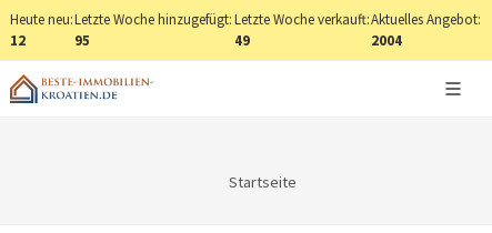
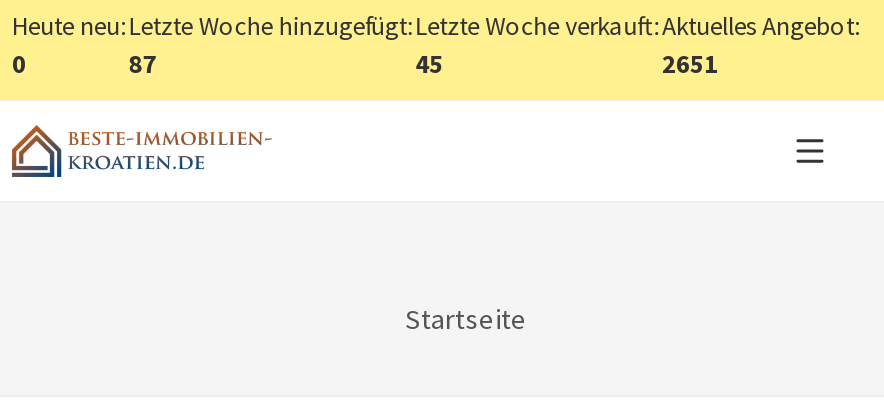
[10,31,26,50] 12 -> [12,47,26,81] 0
[75,31,90,50] 95 -> [129,47,157,81] 87
[234,31,250,50] 49 -> [415,47,443,81] 45
[371,31,402,50] 2004 -> [662,47,718,81] 2651

